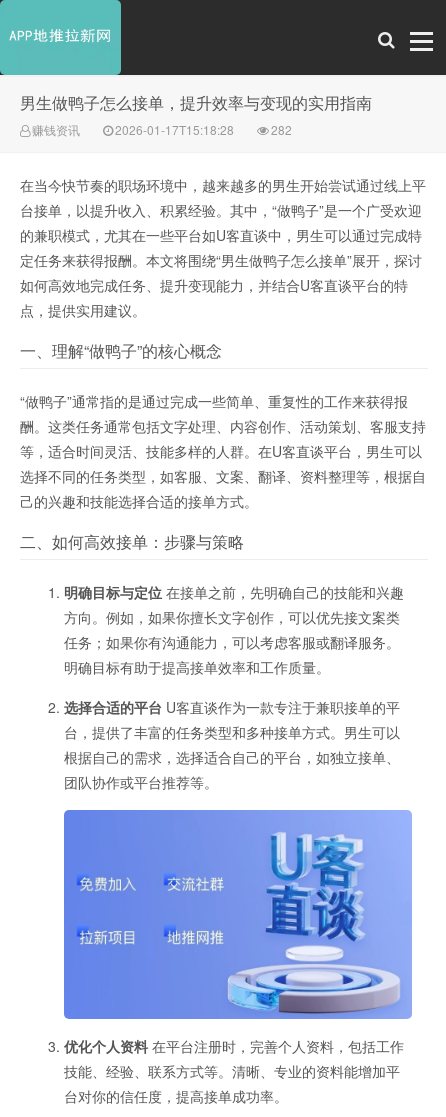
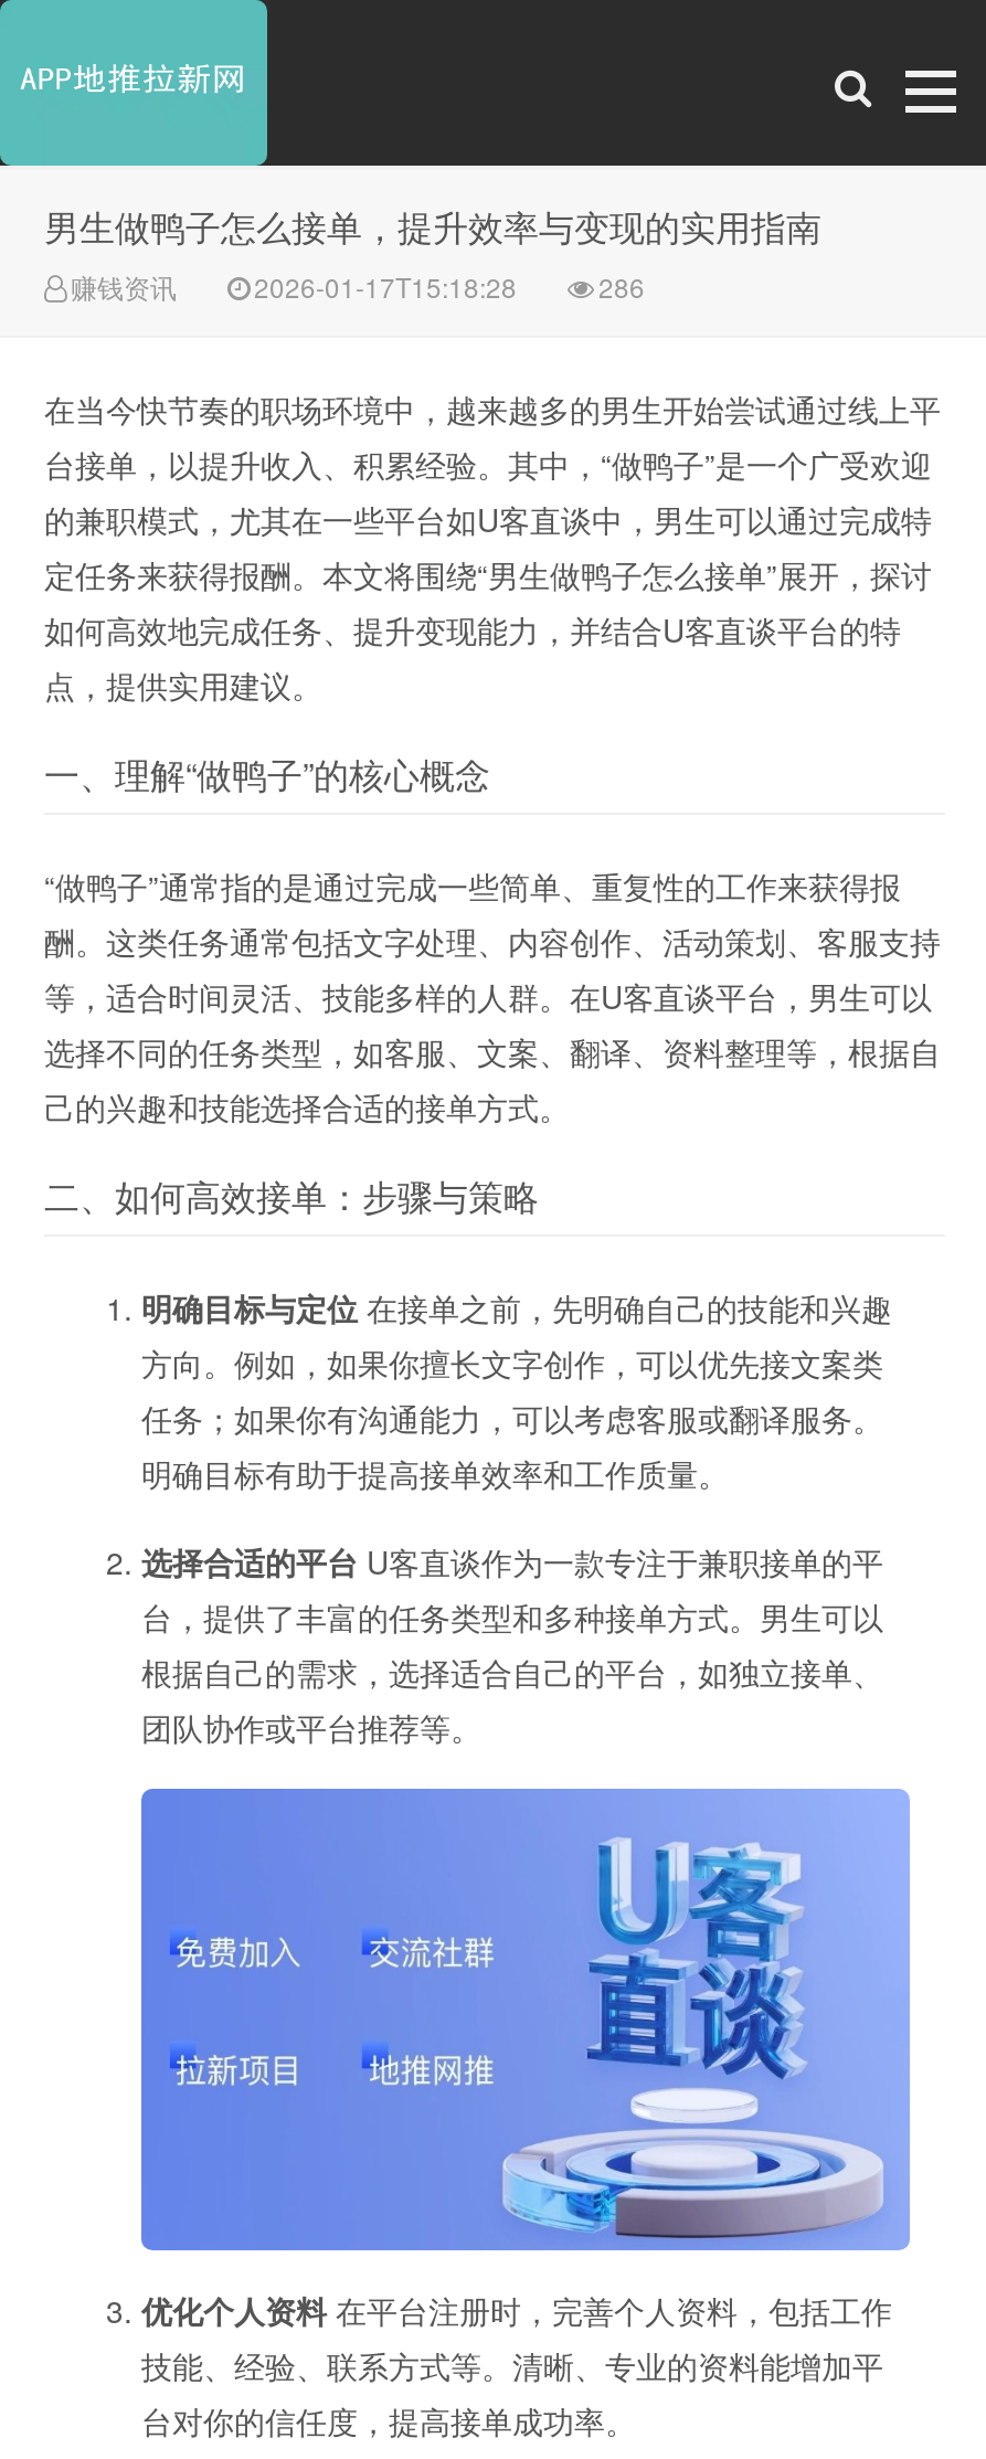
[271,121,292,138] 282 -> [598,267,645,305] 286

